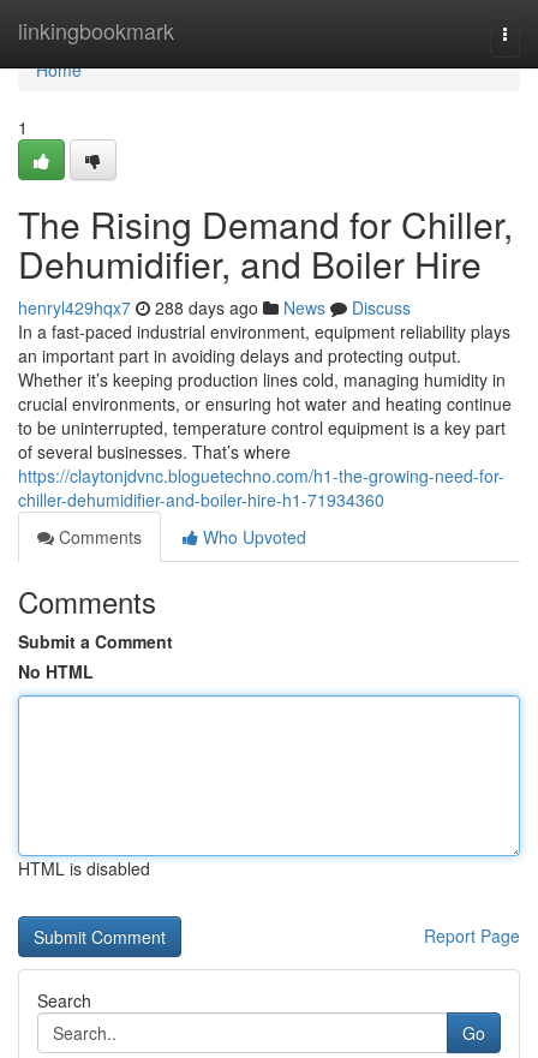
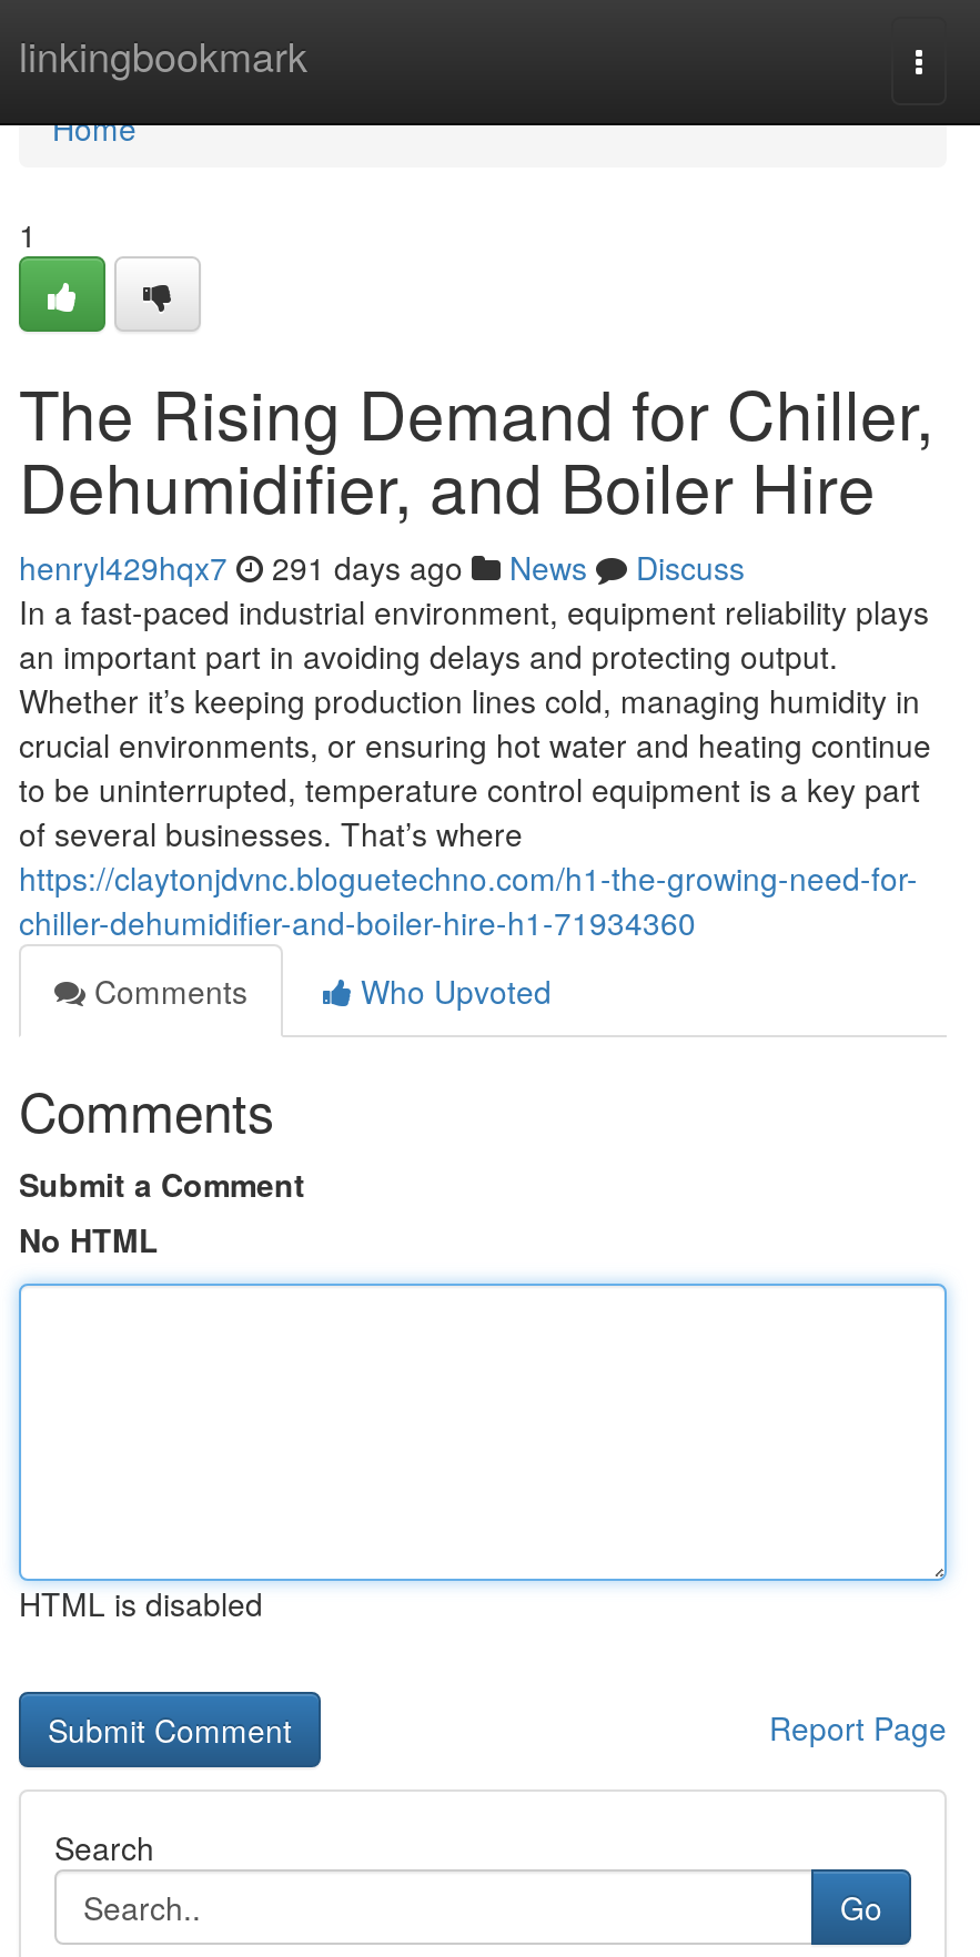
[18,295,411,319] henryl429hqx7 288 days ago News Discuss -> [19,545,745,589] henryl429hqx7 291 days ago News Discuss

